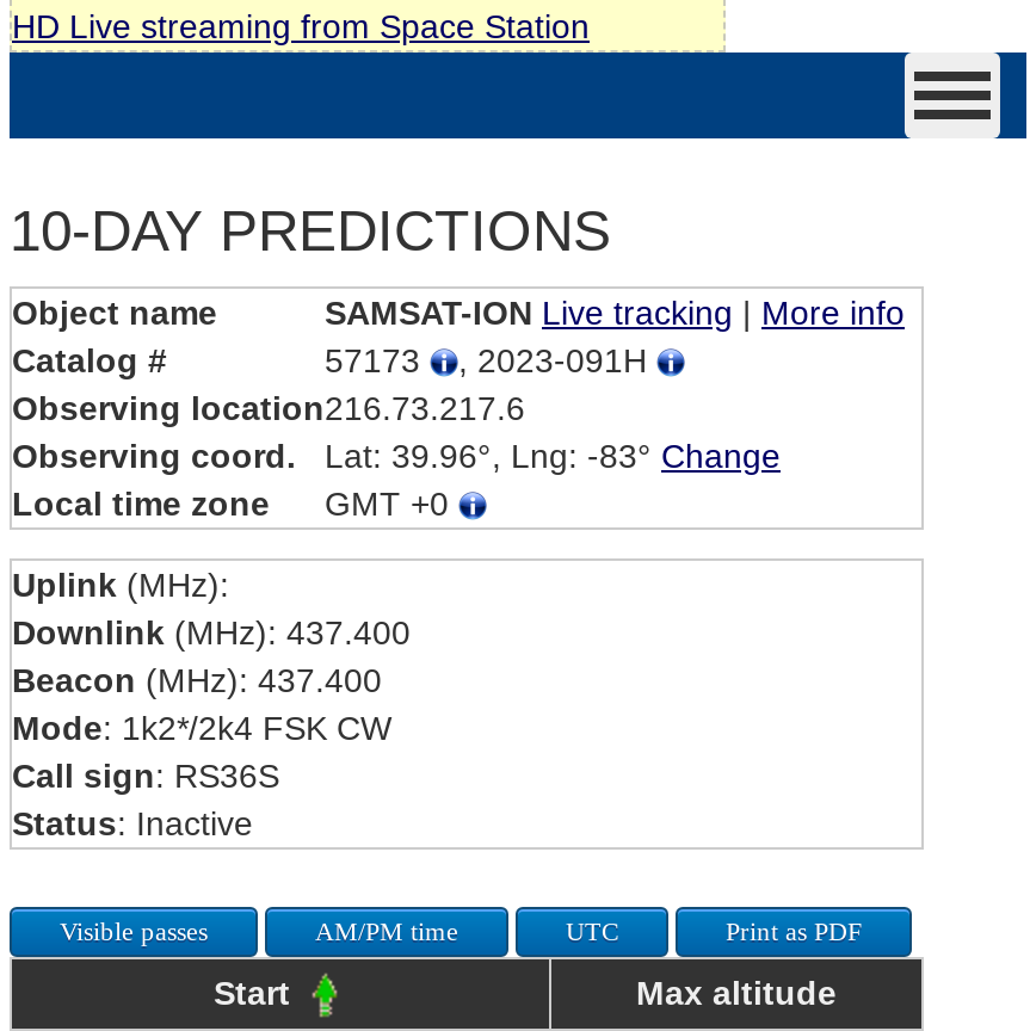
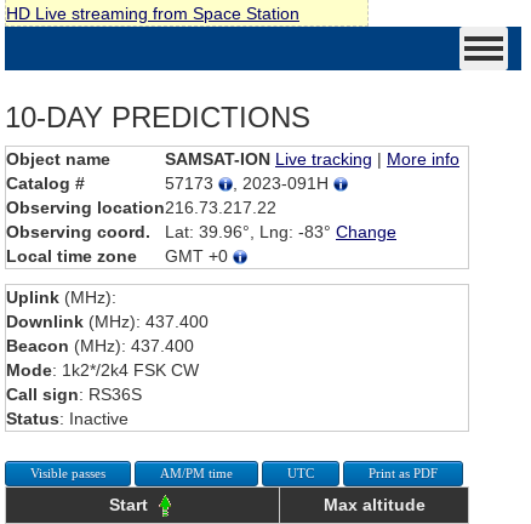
[12,389,525,427] Observing location216.73.217.6 -> [6,198,276,217] Observing location216.73.217.22

